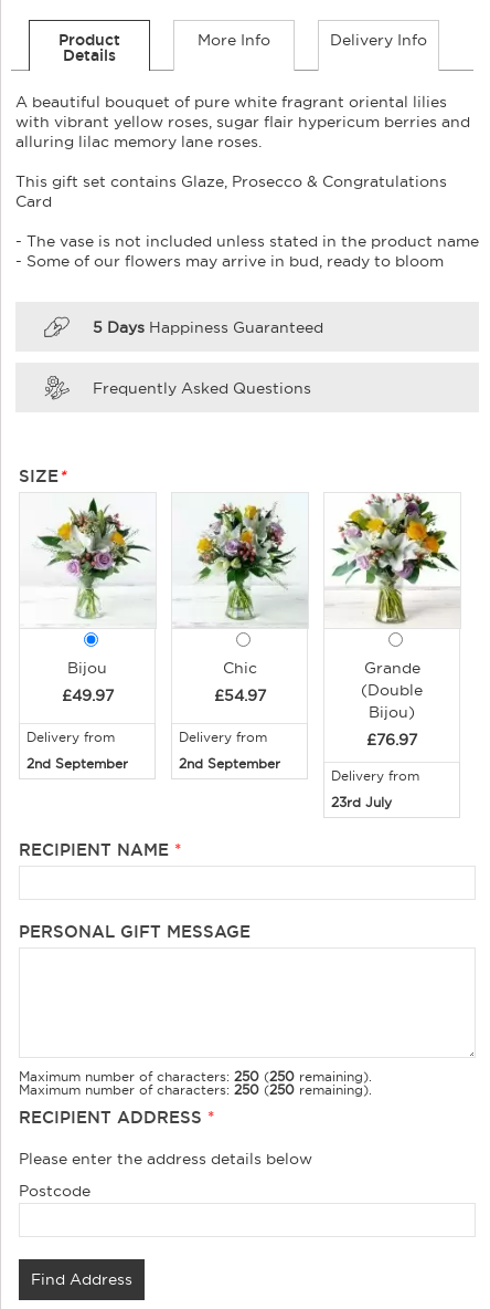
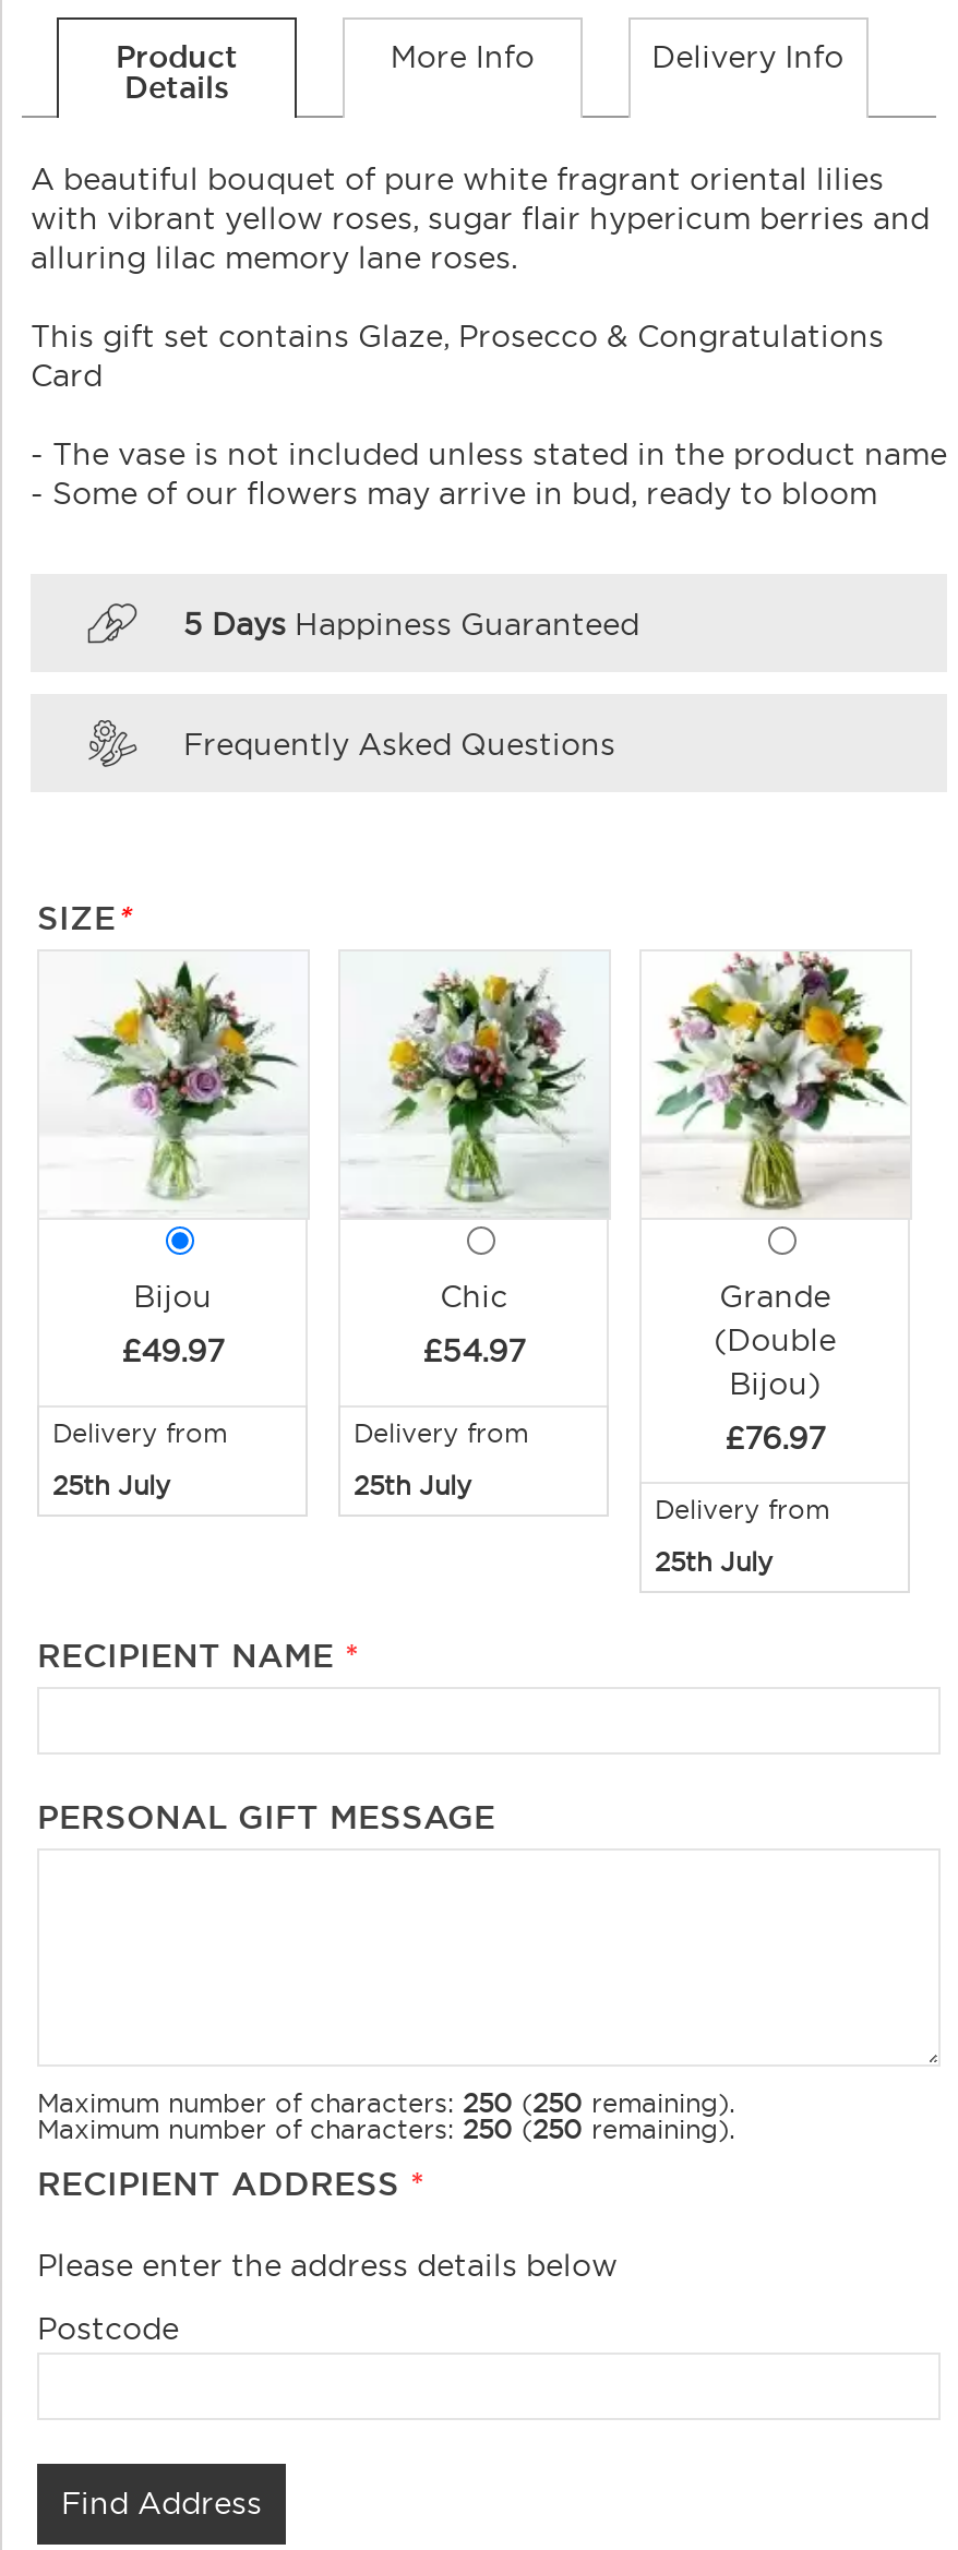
[26,756,128,772] 2nd September -> [52,1470,170,1503] 25th July
[179,756,280,772] 2nd September -> [354,1470,471,1503] 25th July
[331,794,392,811] 23rd July -> [655,1546,773,1579] 25th July

